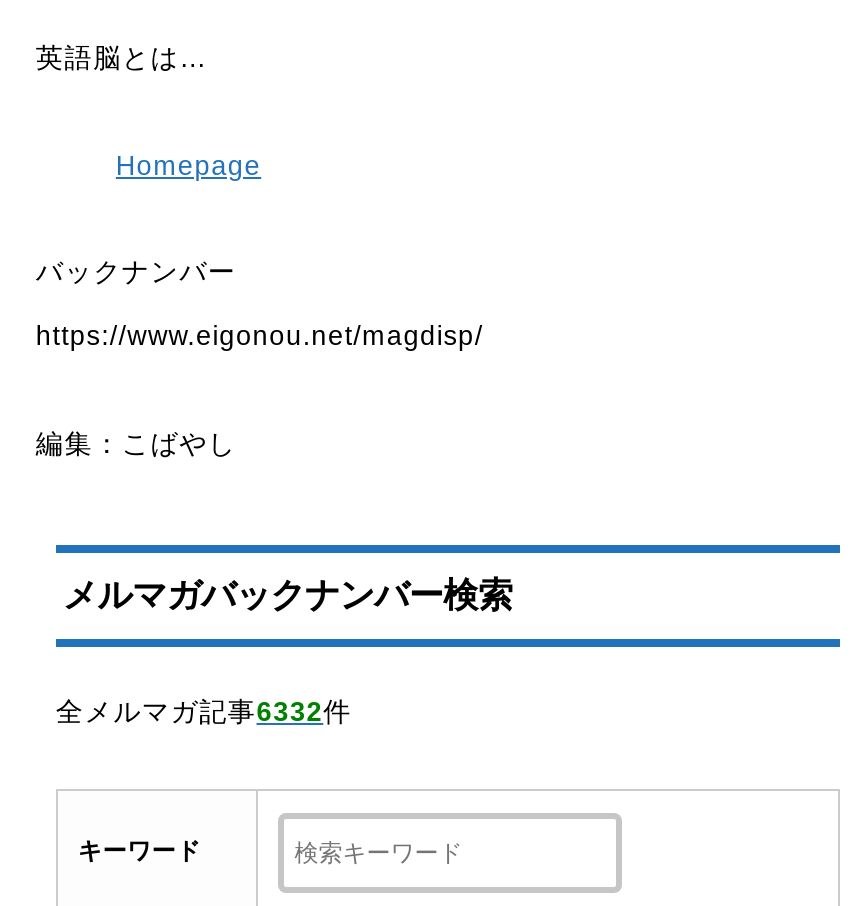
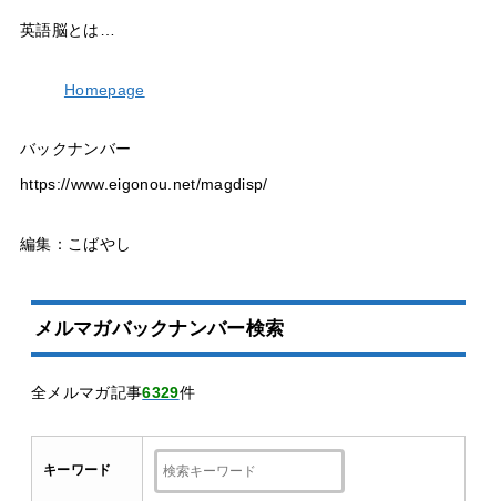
[56,697,352,727] 全メルマガ記事6332件 -> [31,385,195,401] 全メルマガ記事6329件

